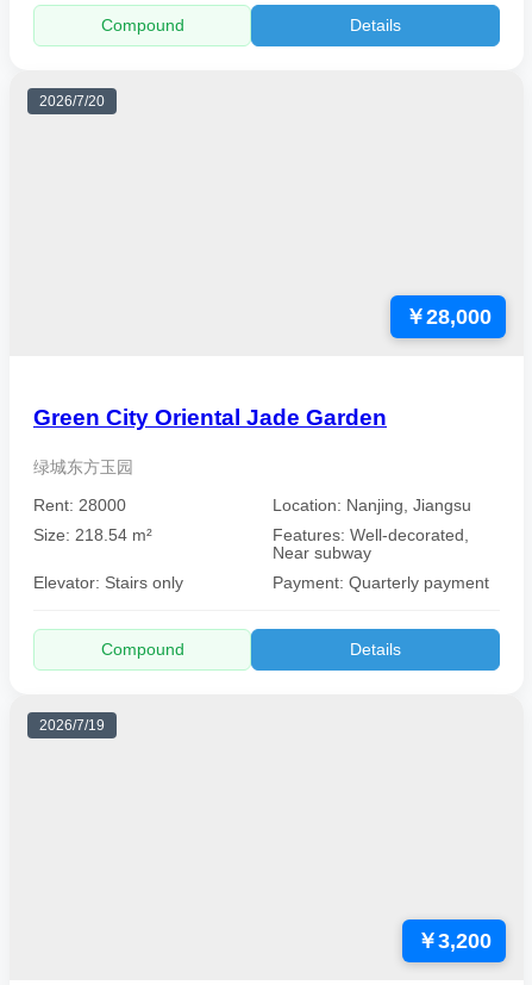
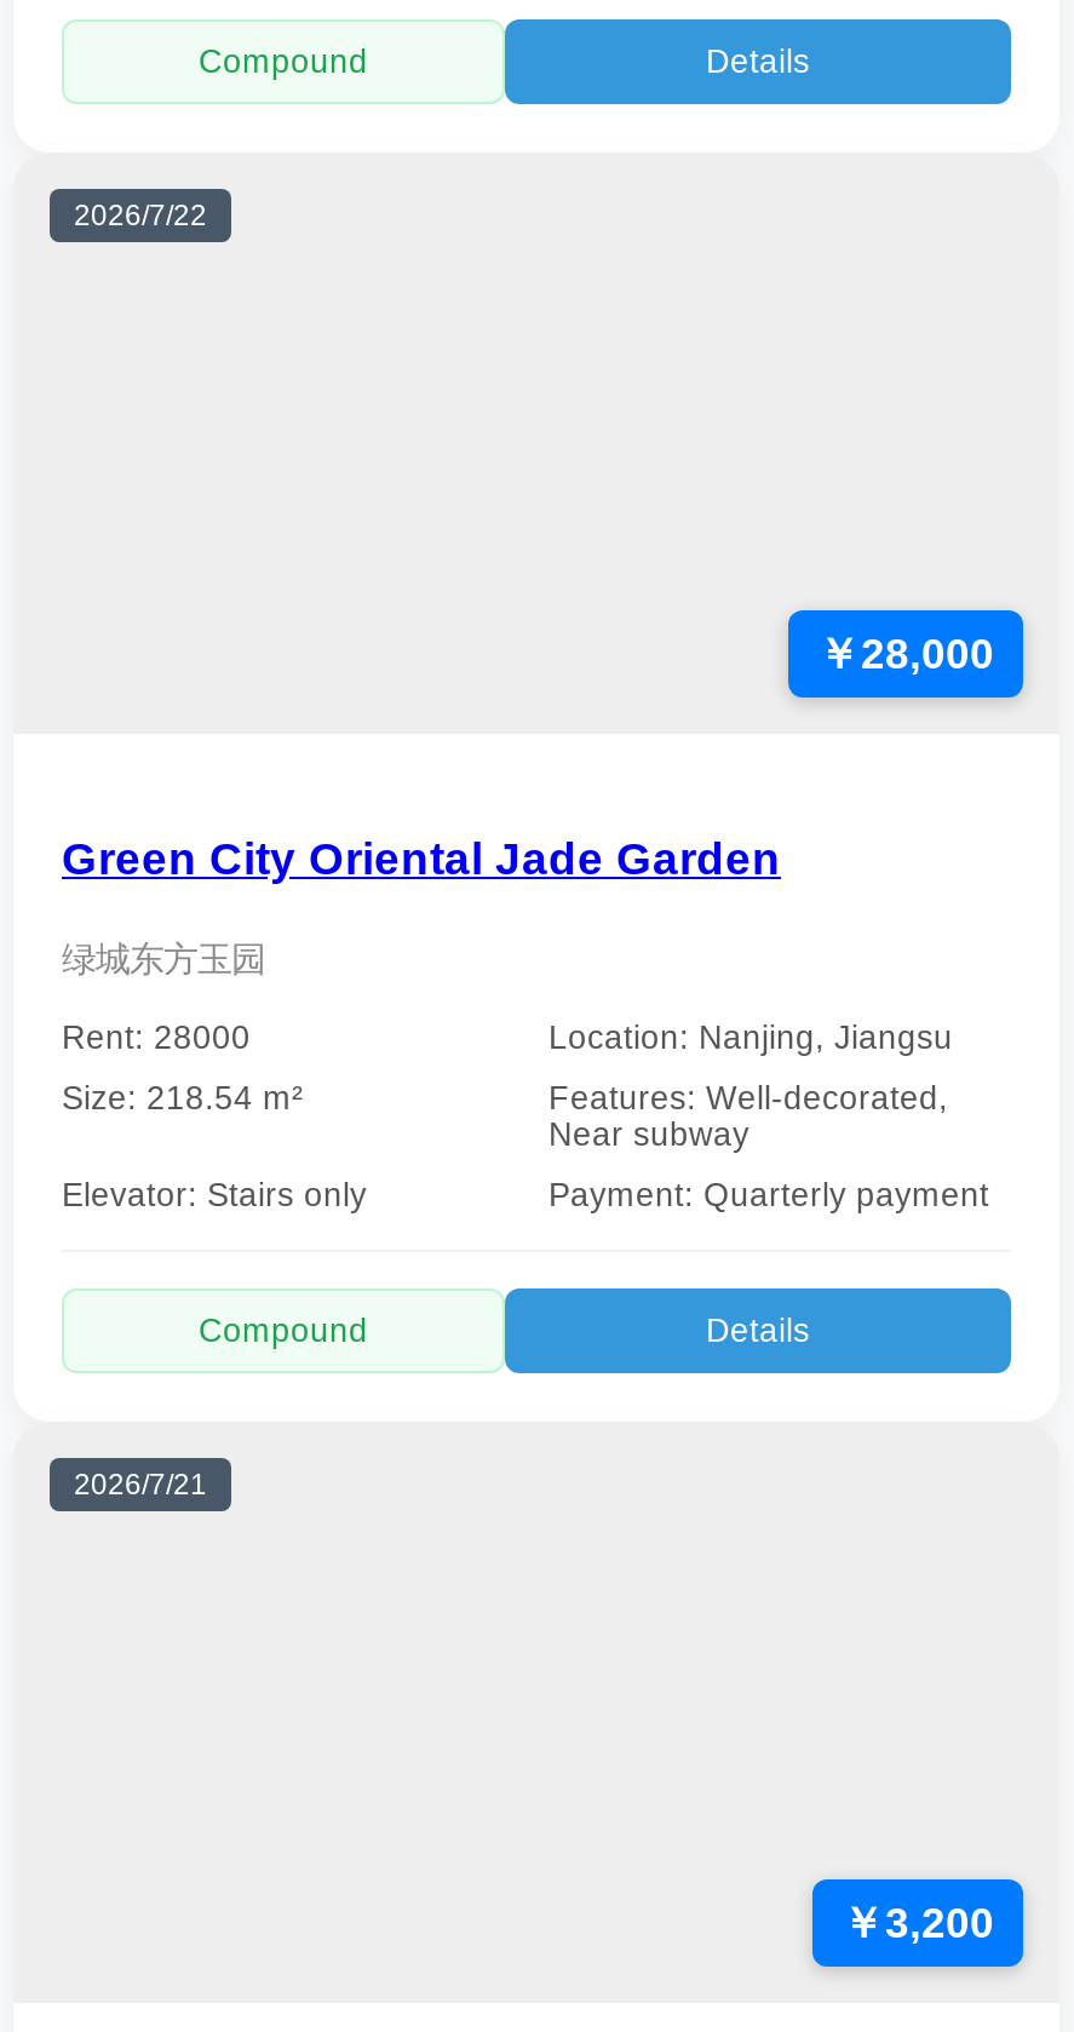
[39,93,105,109] 2026/7/20 -> [74,198,207,232] 2026/7/22
[39,717,105,734] 2026/7/19 -> [74,1468,207,1502] 2026/7/21

